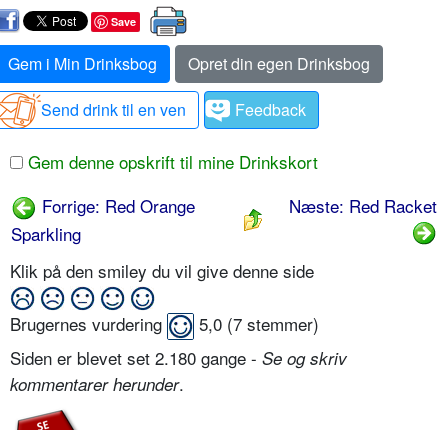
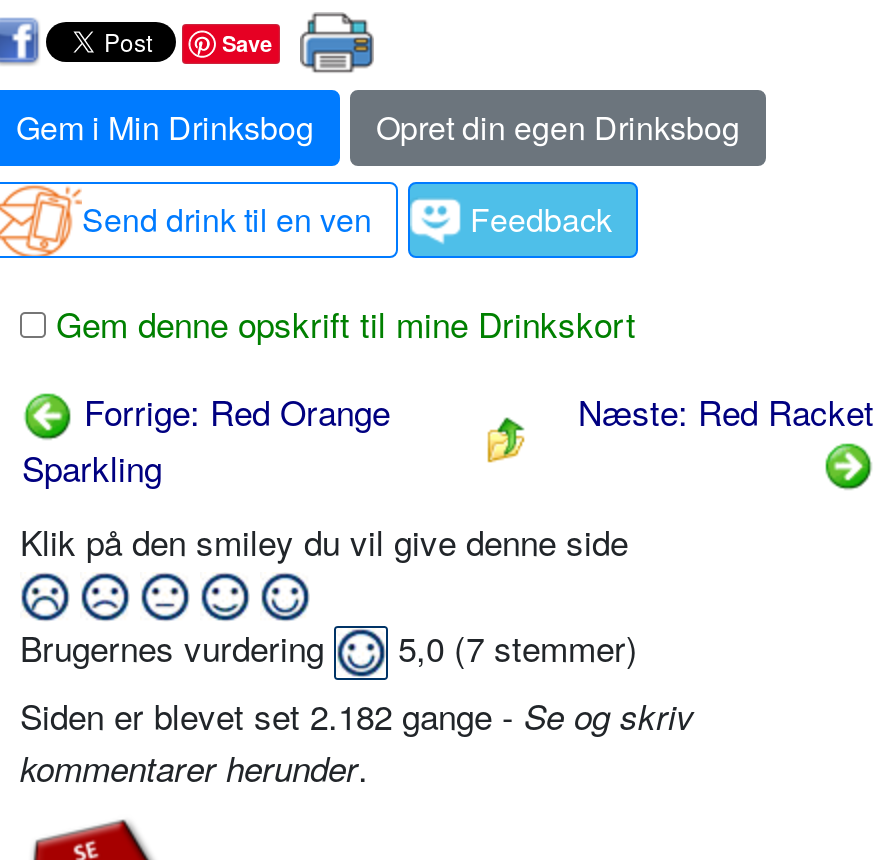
[10,345,347,370] Siden er blevet set 2.180 gange - Se og skriv -> [20,689,694,739] Siden er blevet set 2.182 gange - Se og skriv

